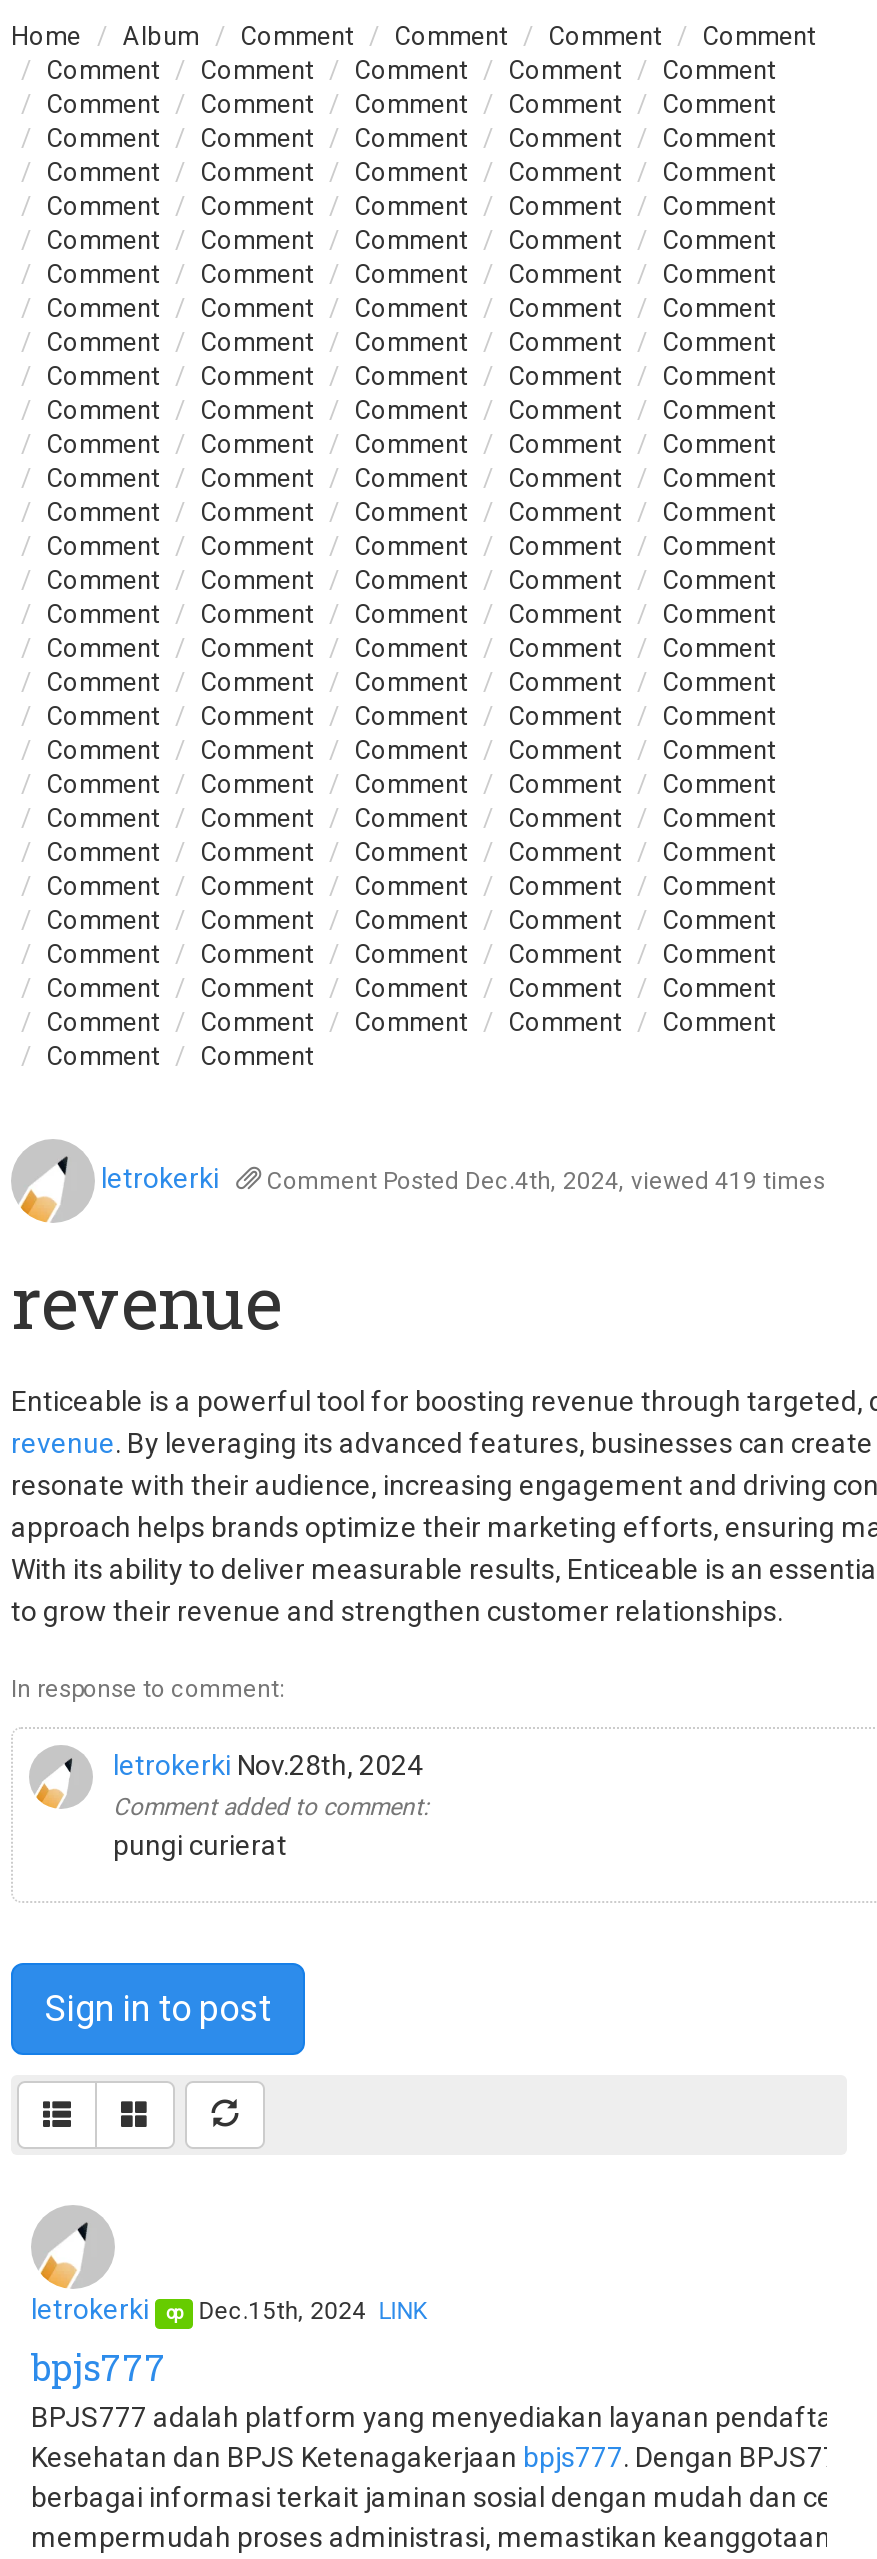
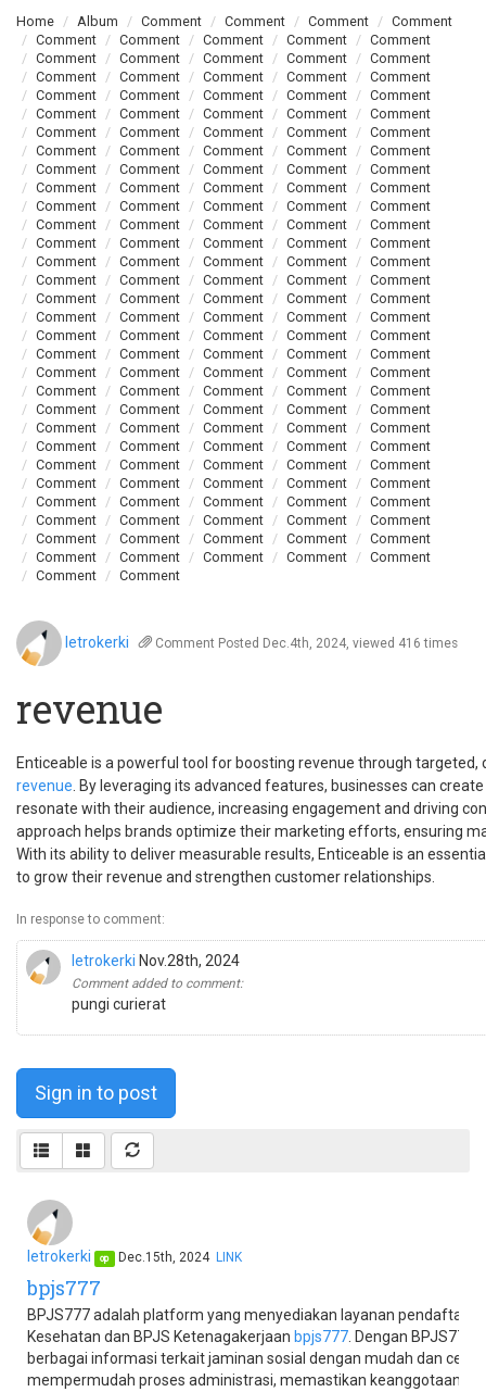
[267,1166,825,1194] Comment Posted Dec.4th, 2024, viewed 419 times -> [155,635,458,651] Comment Posted Dec.4th, 2024, viewed 416 times

